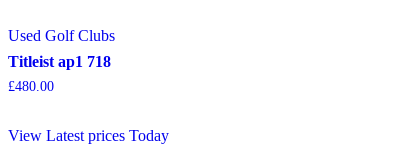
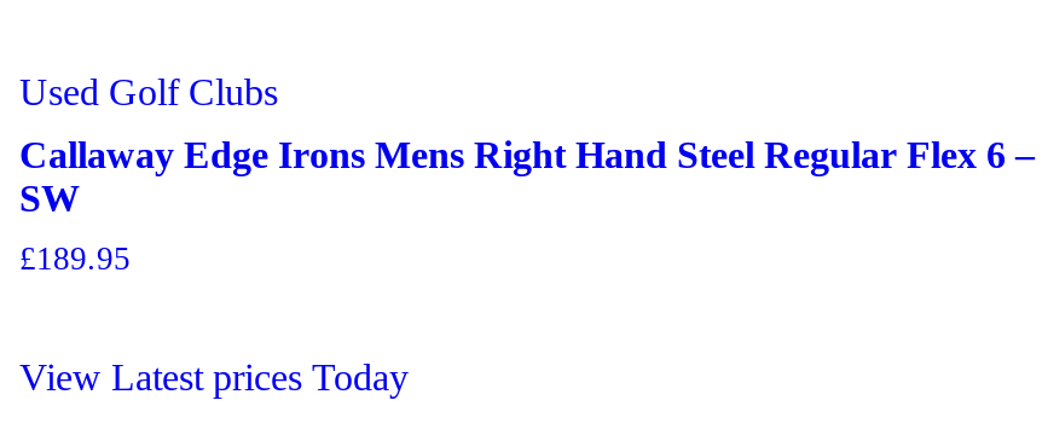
[8,53,111,70] Titleist ap1 718 -> [19,135,1035,220] Callaway Edge Irons Mens Right Hand Steel Regular Flex 6 – | SW
[8,79,54,94] £480.00 -> [19,241,131,278] £189.95

